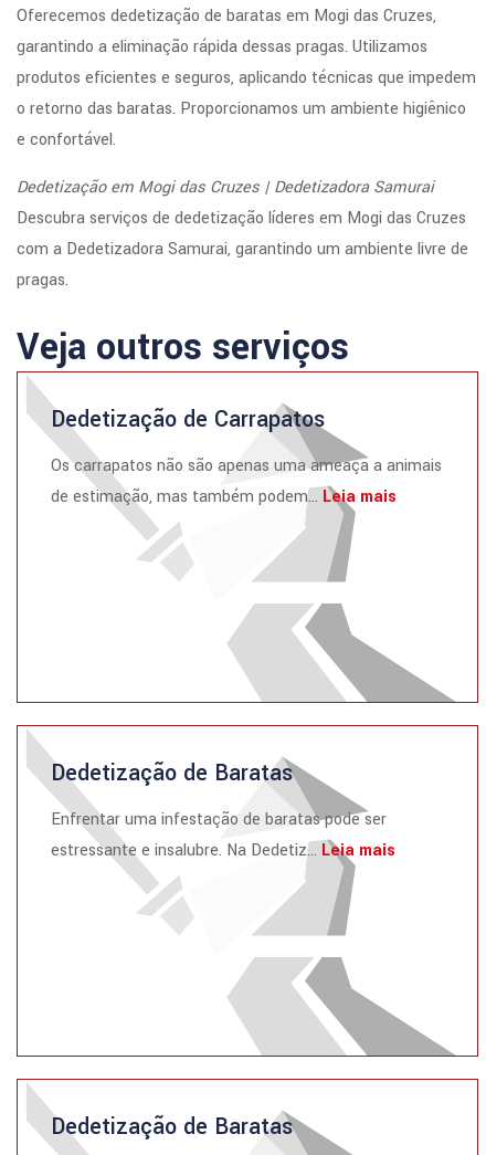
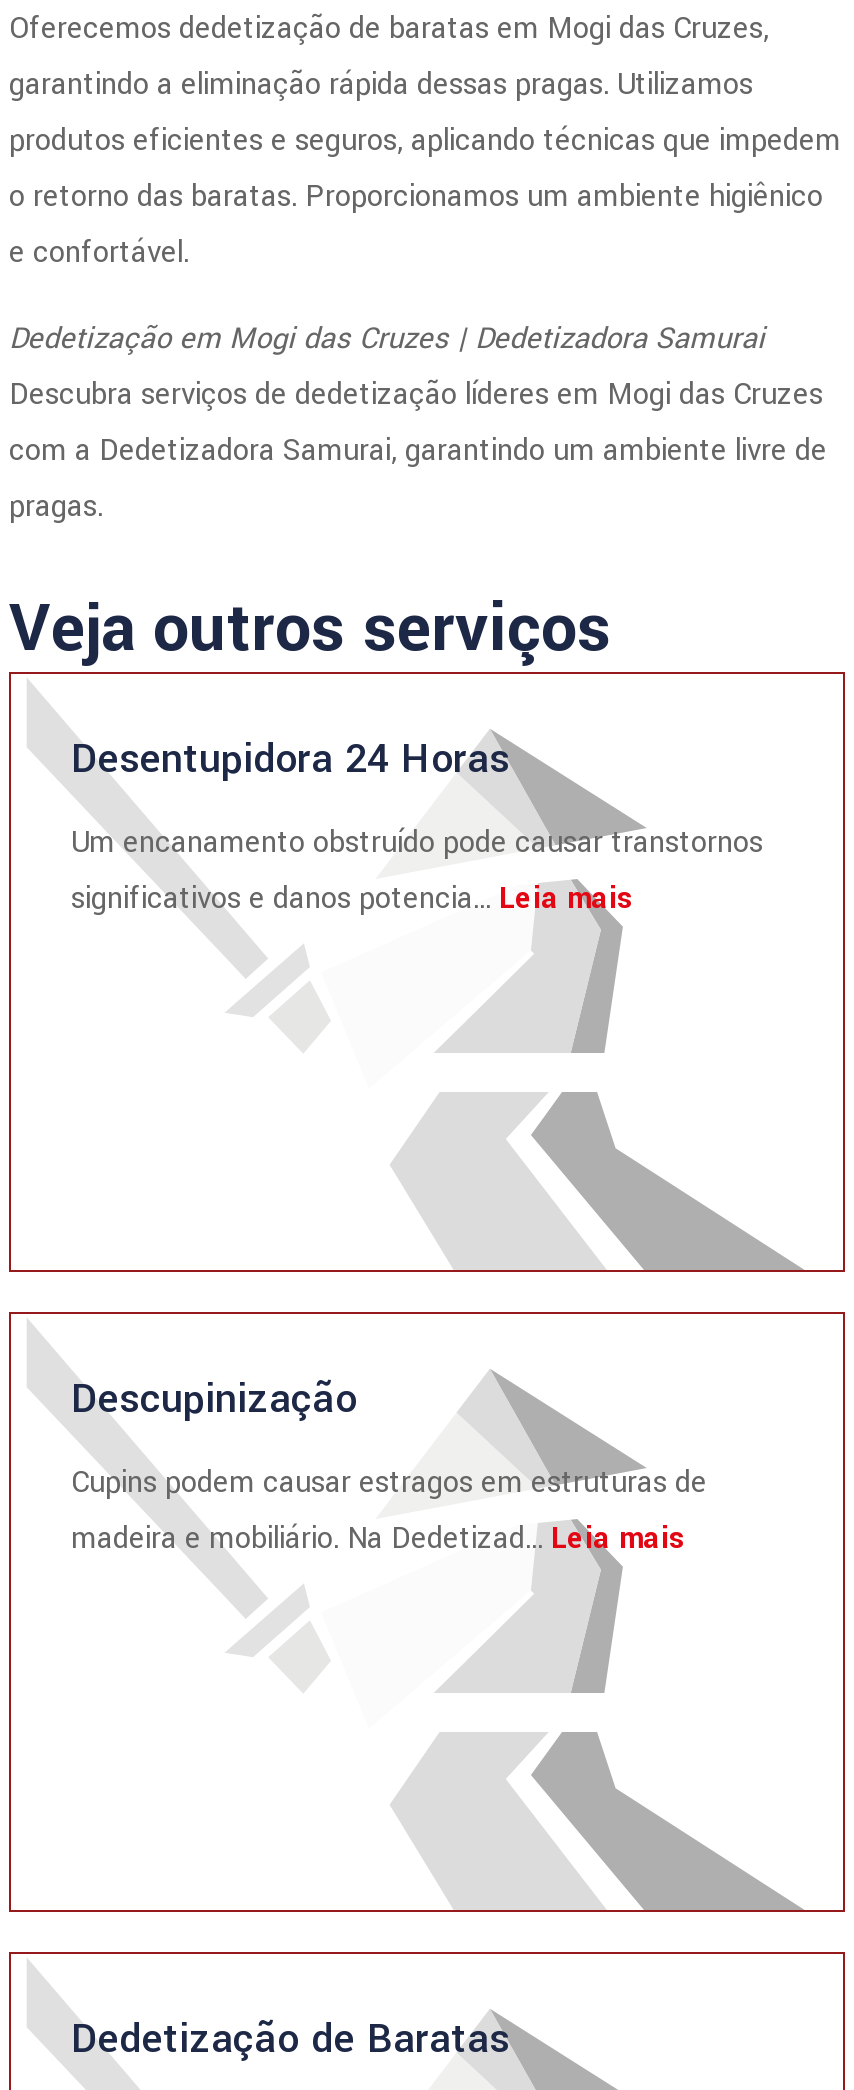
[51,403,325,435] Dedetização de Carrapatos -> [71,730,509,788] Desentupidora 24 Horas
[51,454,442,508] Os carrapatos não são apenas uma ameaça a animais | de estimação, mas também podem... Leia mais -> [71,822,763,920] Um encanamento obstruído pode causar transtornos | significativos e danos potencia... Leia mais
[51,757,293,789] Dedetização de Baratas -> [71,1370,357,1428] Descupinização
[51,808,395,862] Enfrentar uma infestação de baratas pode ser | estressante e insalubre. Na Dedetiz... Leia mais -> [71,1462,707,1560] Cupins podem causar estragos em estruturas de | madeira e mobiliário. Na Dedetizad... Leia mais

